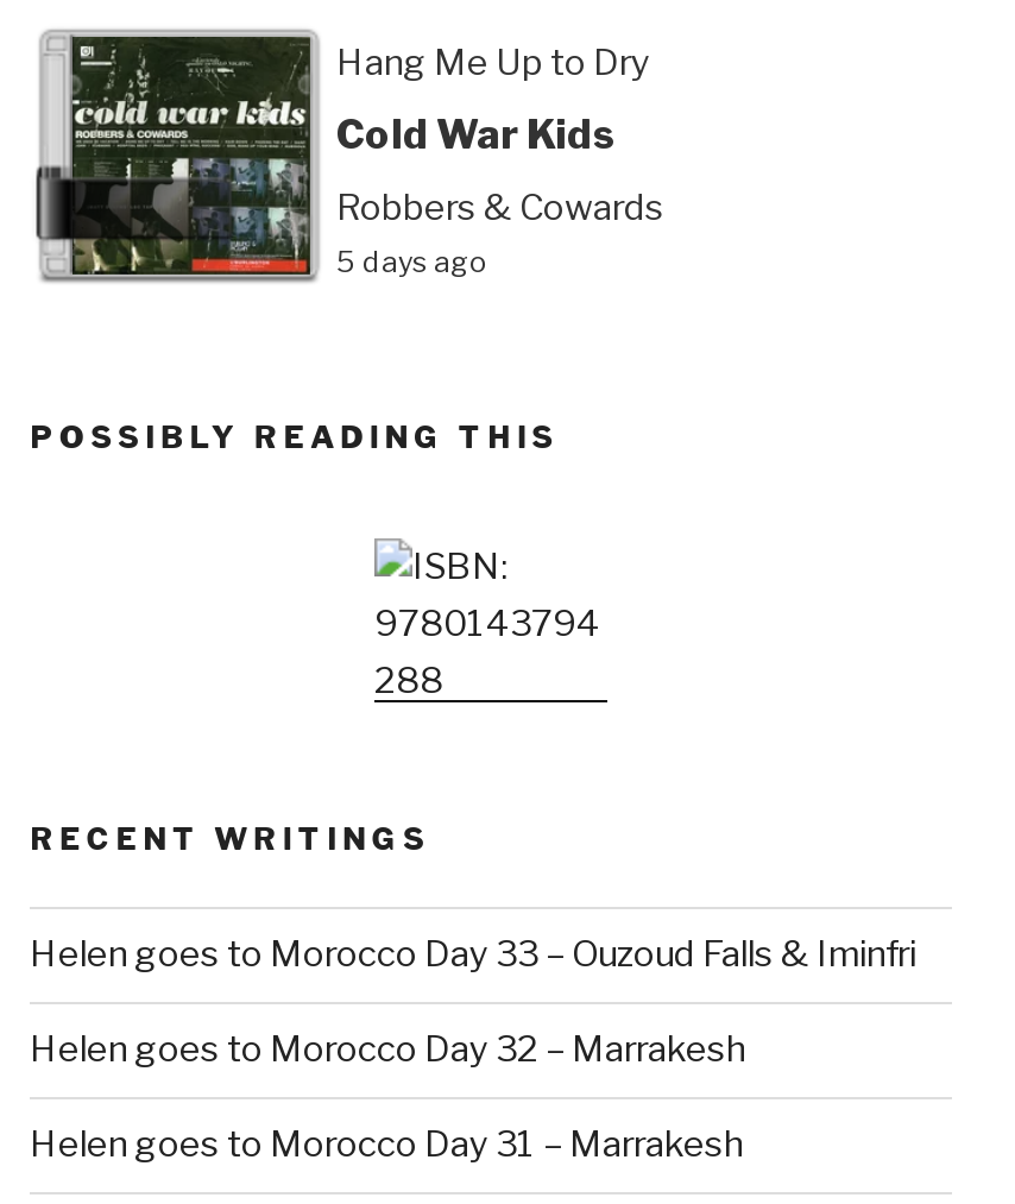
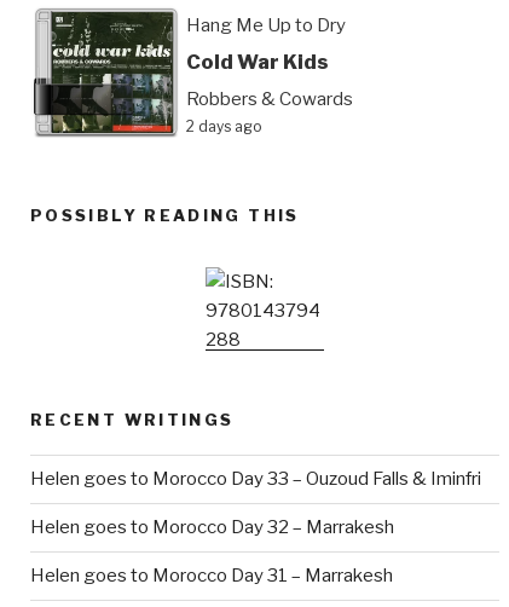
[336,243,486,279] 5 days ago -> [186,117,261,135] 2 days ago

